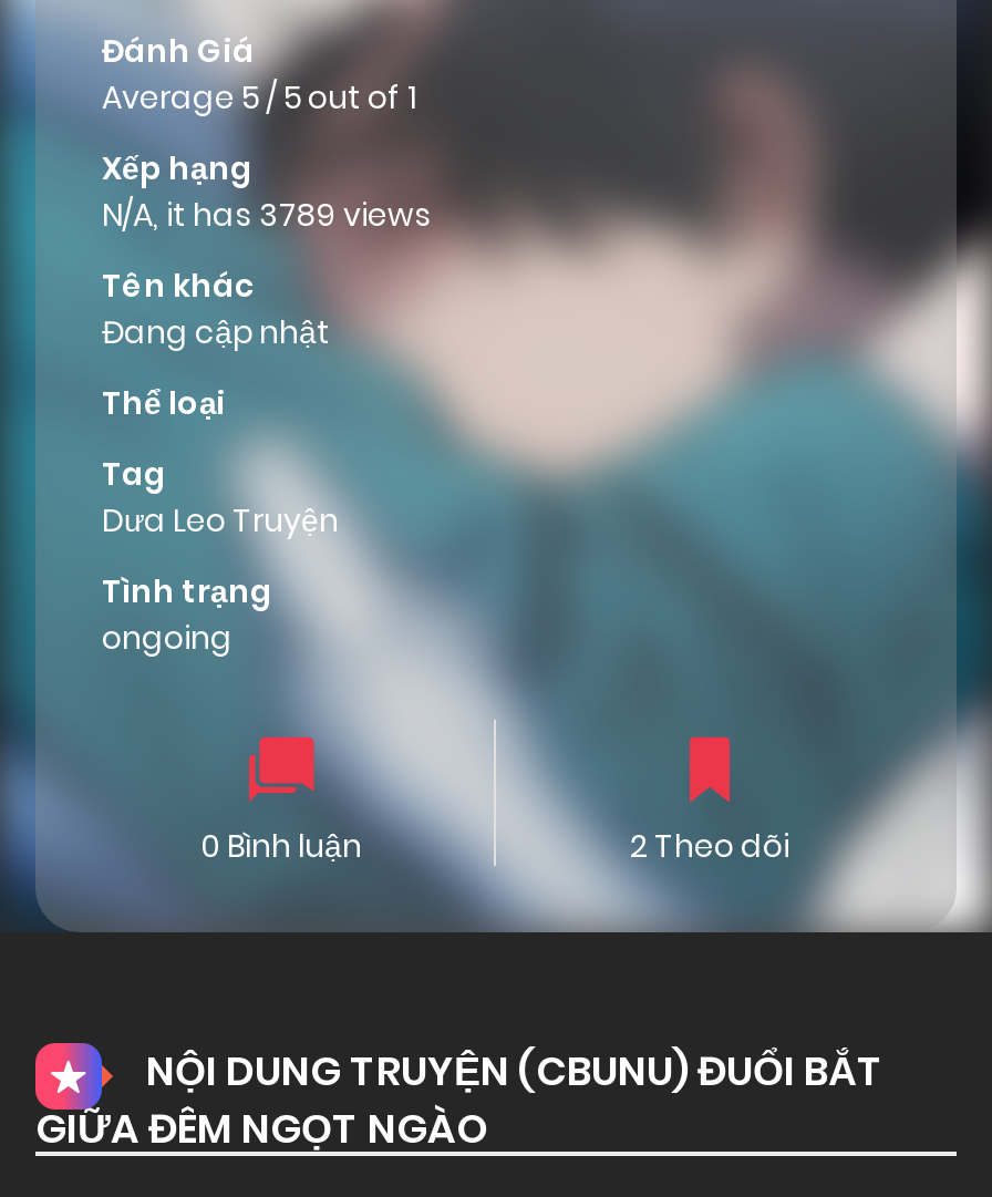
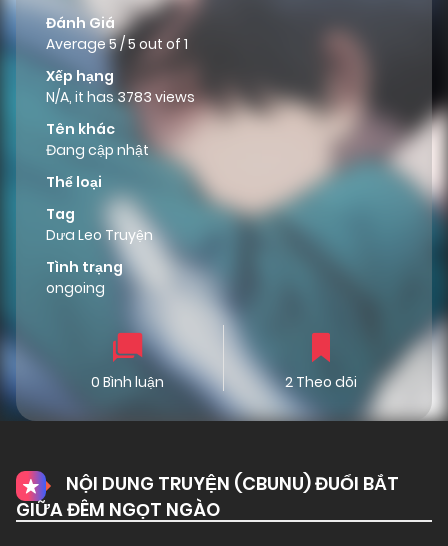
[102,194,432,238] N/A, it has 3789 views -> [46,87,195,107] N/A, it has 3783 views

